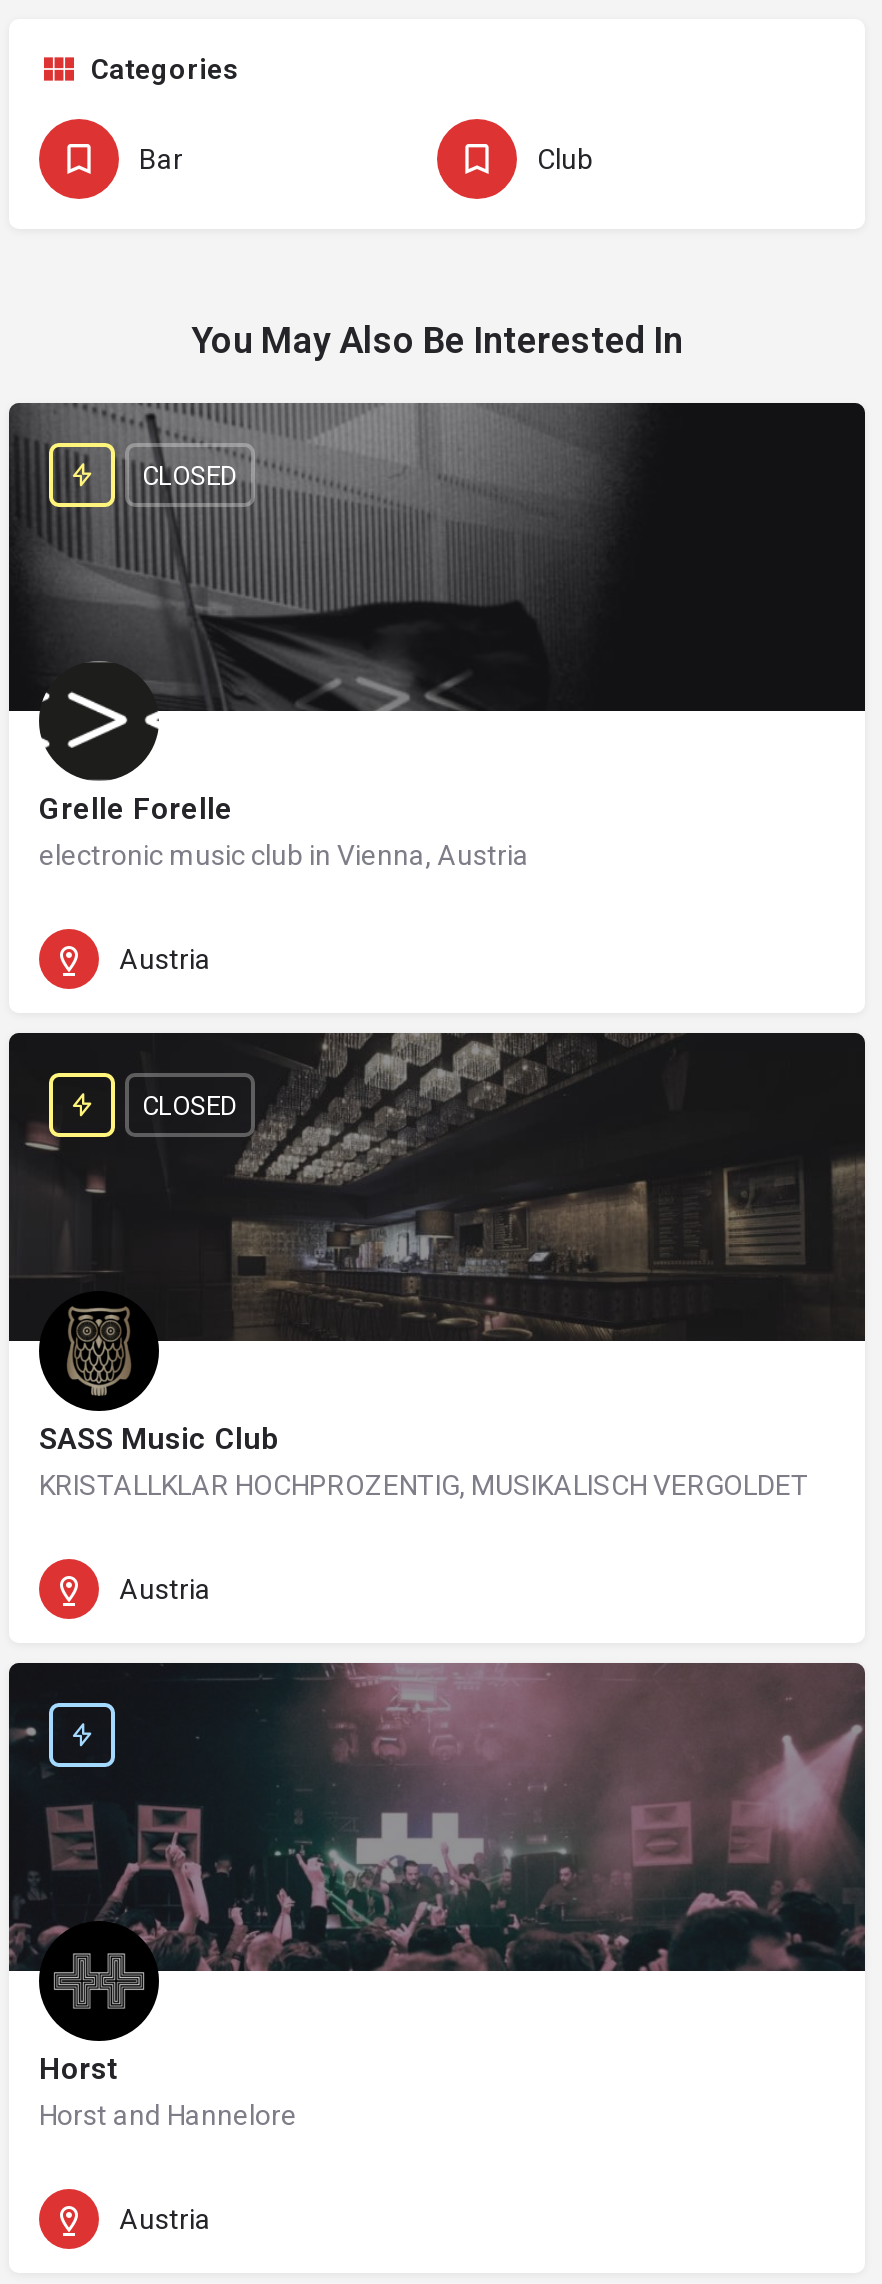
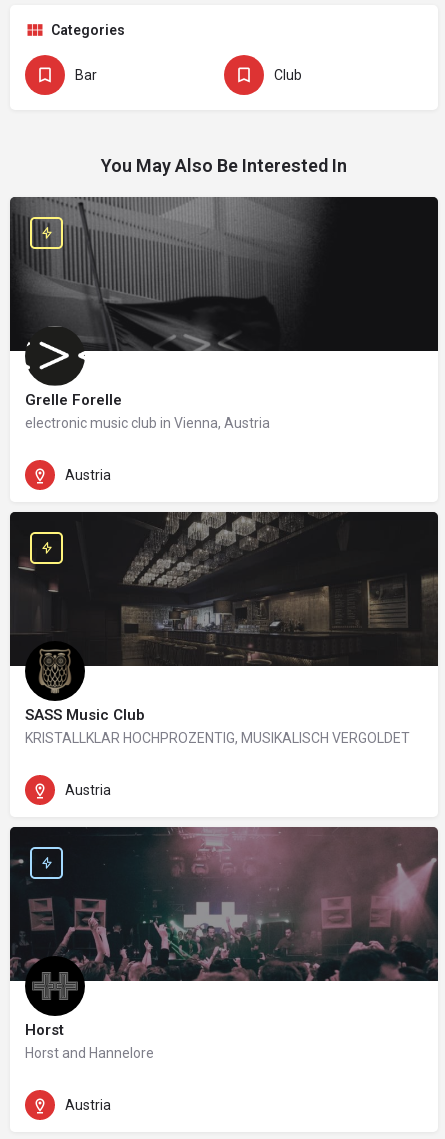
[142,460,238,490] CLOSED -> none
[142,1090,238,1120] CLOSED -> none

